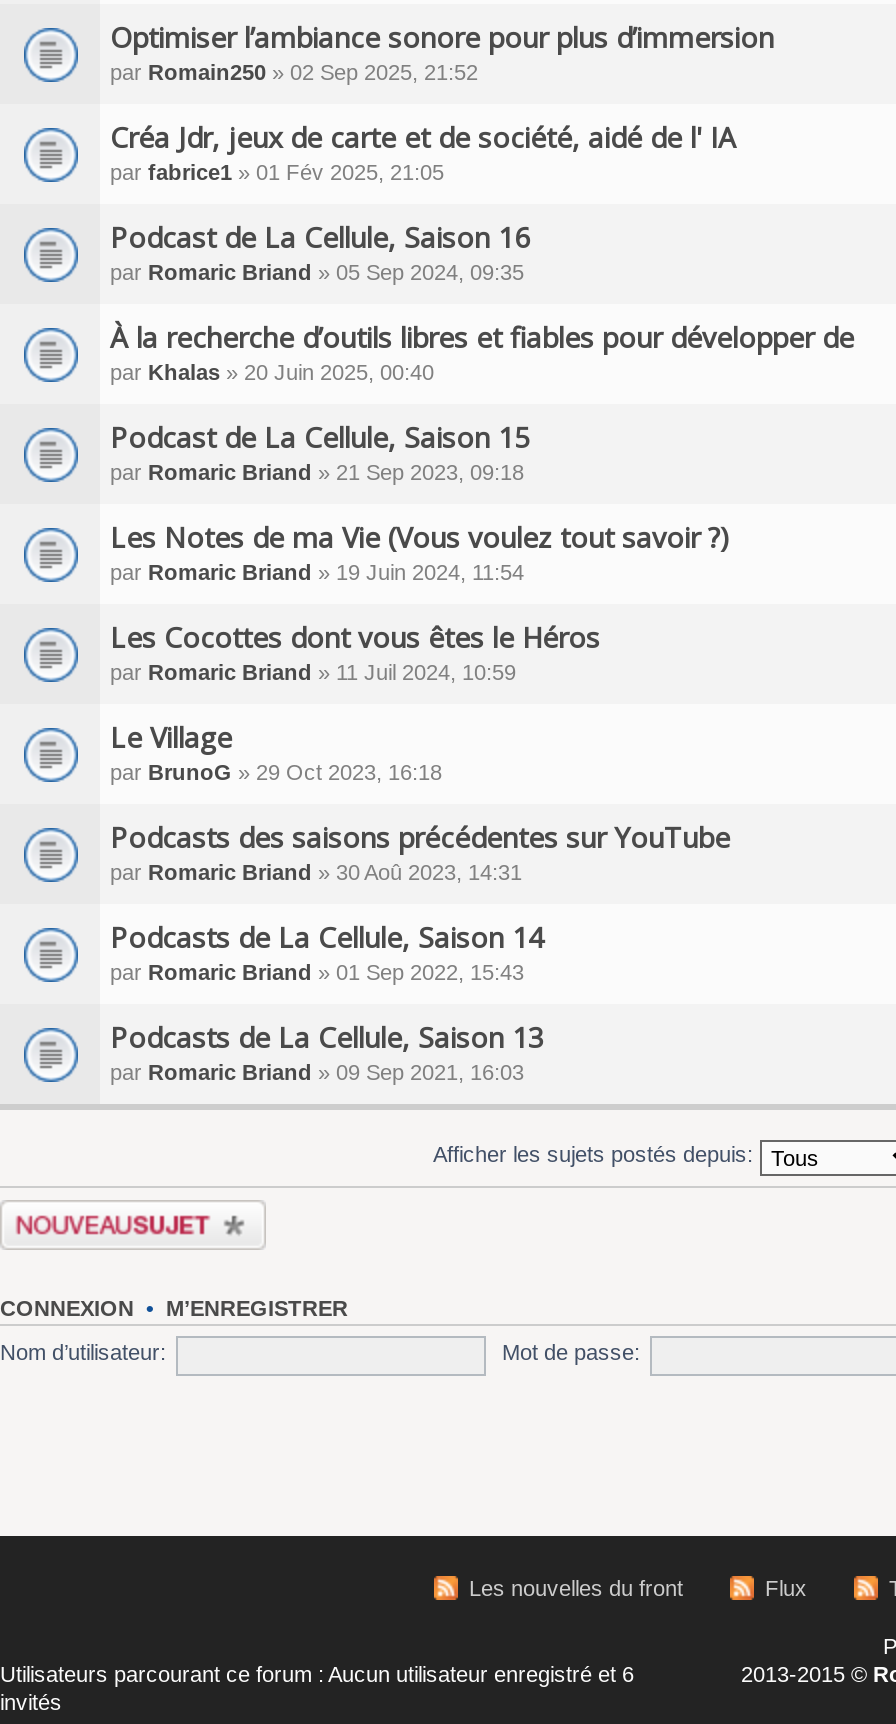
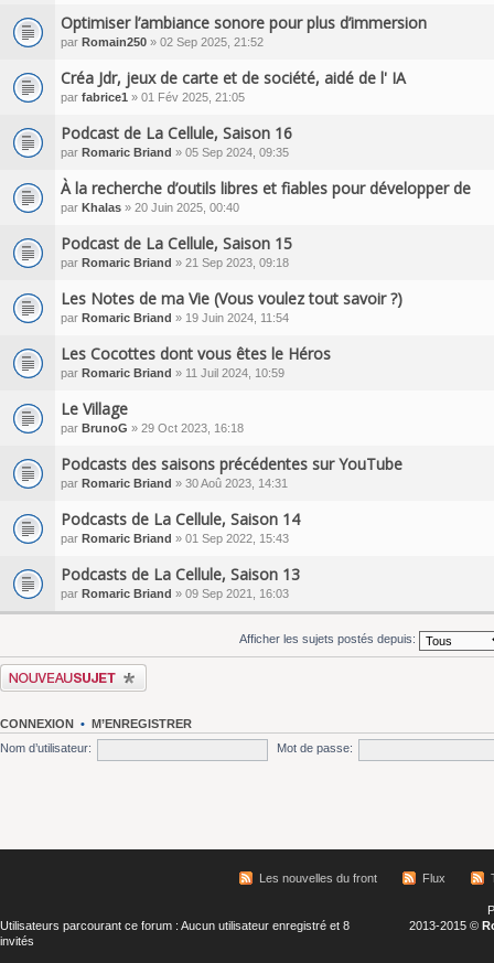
[0,1661,634,1685] Utilisateurs parcourant ce forum : Aucun utilisateur enregistré et 6 -> [0,918,350,932] Utilisateurs parcourant ce forum : Aucun utilisateur enregistré et 8

